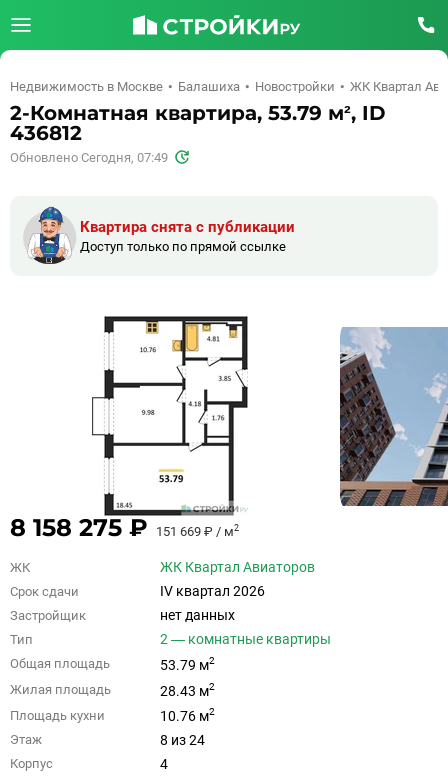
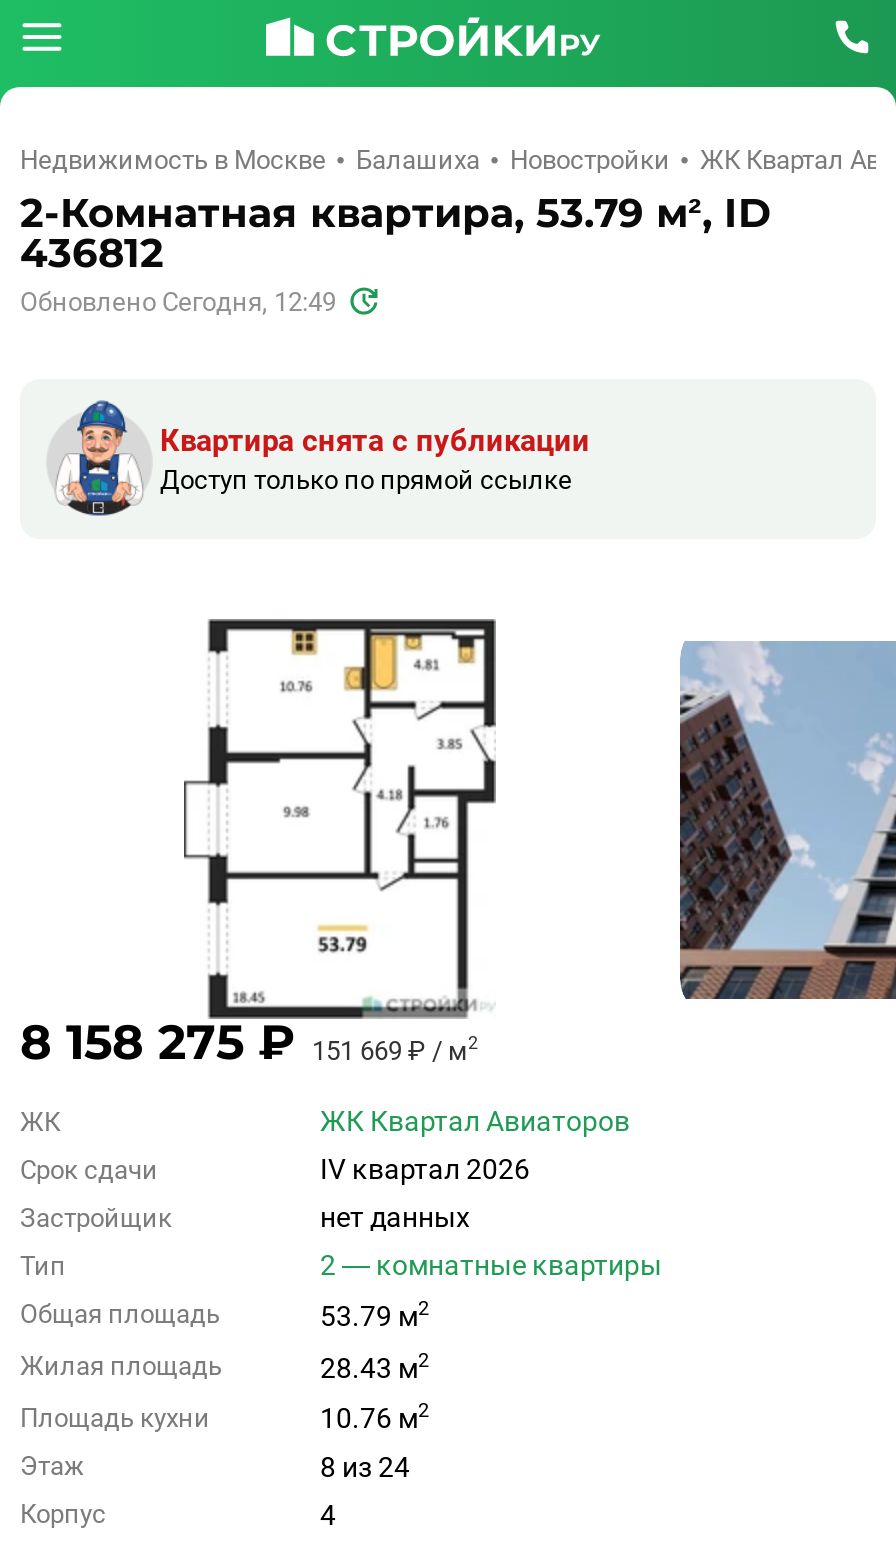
[10,149,168,164] Обновлено Сегодня, 07:49 -> [20,286,336,316] Обновлено Сегодня, 12:49

